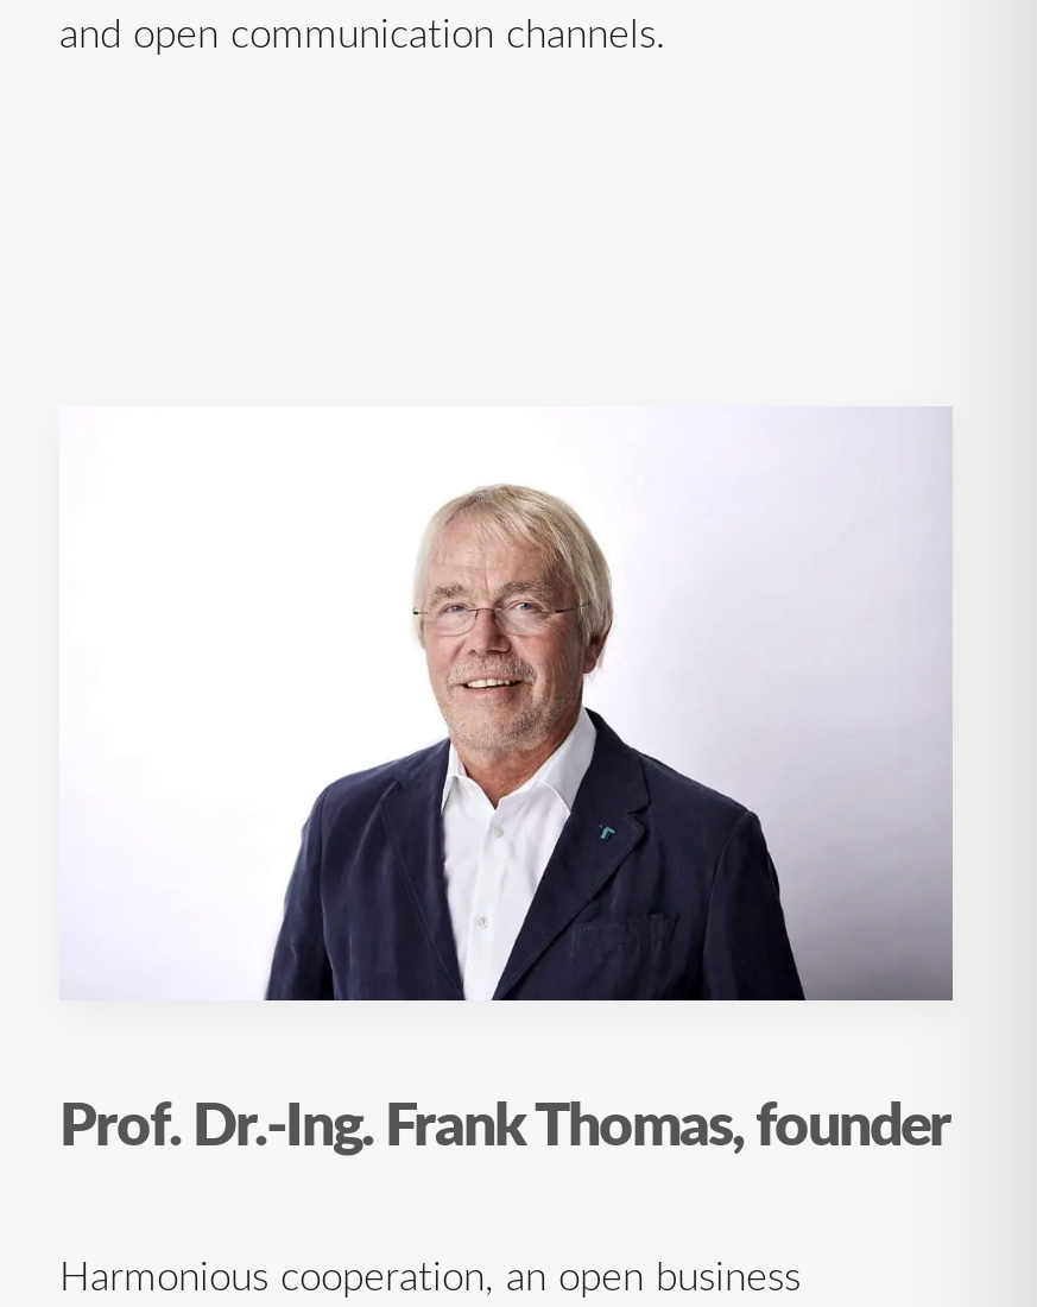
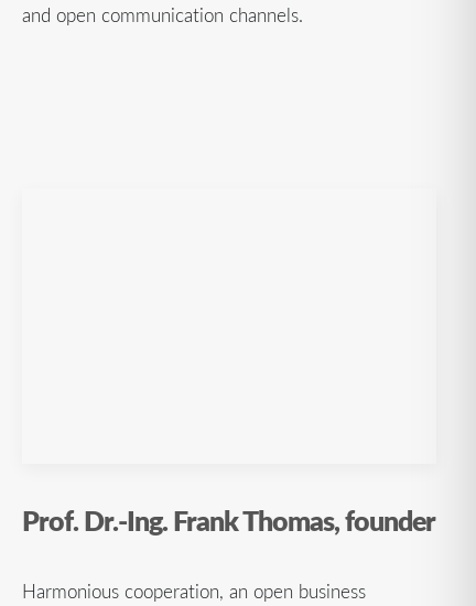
[264,409,955,1003] [image] -> none

